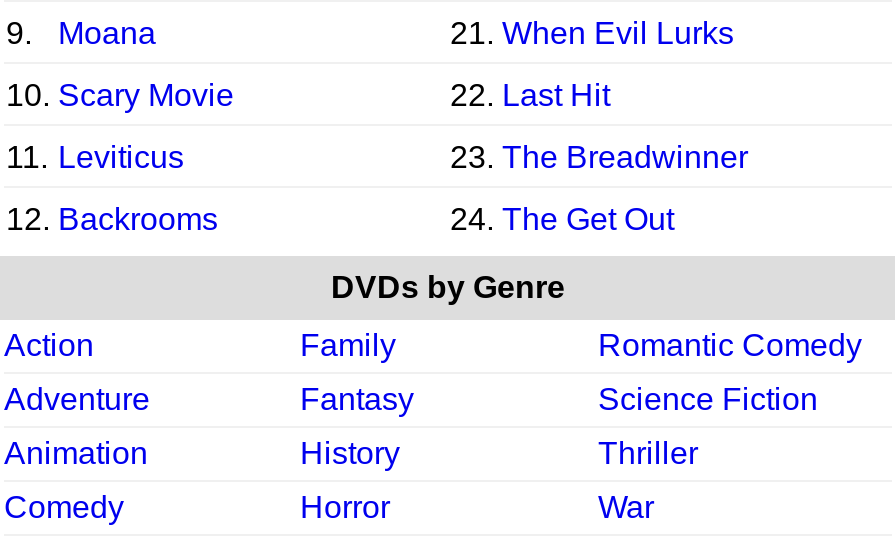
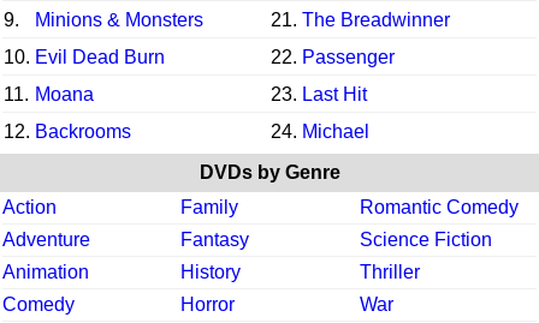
[58,16,734,50] Moana | 21. When Evil Lurks -> [35,9,450,30] Minions & Monsters | 21. The Breadwinner
[6,78,610,112] 10. Scary Movie | 22. Last Hit -> [4,47,395,67] 10. Evil Dead Burn | 22. Passenger
[6,140,748,174] 11. Leviticus | 23. The Breadwinner -> [4,84,367,104] 11. Moana | 23. Last Hit
[450,202,674,236] 24. The Get Out -> [271,121,369,141] 24. Michael

